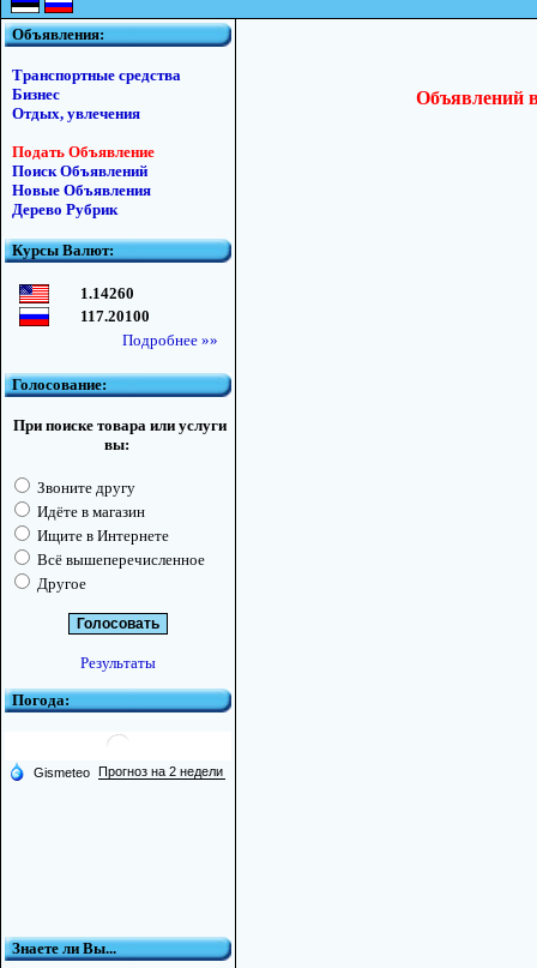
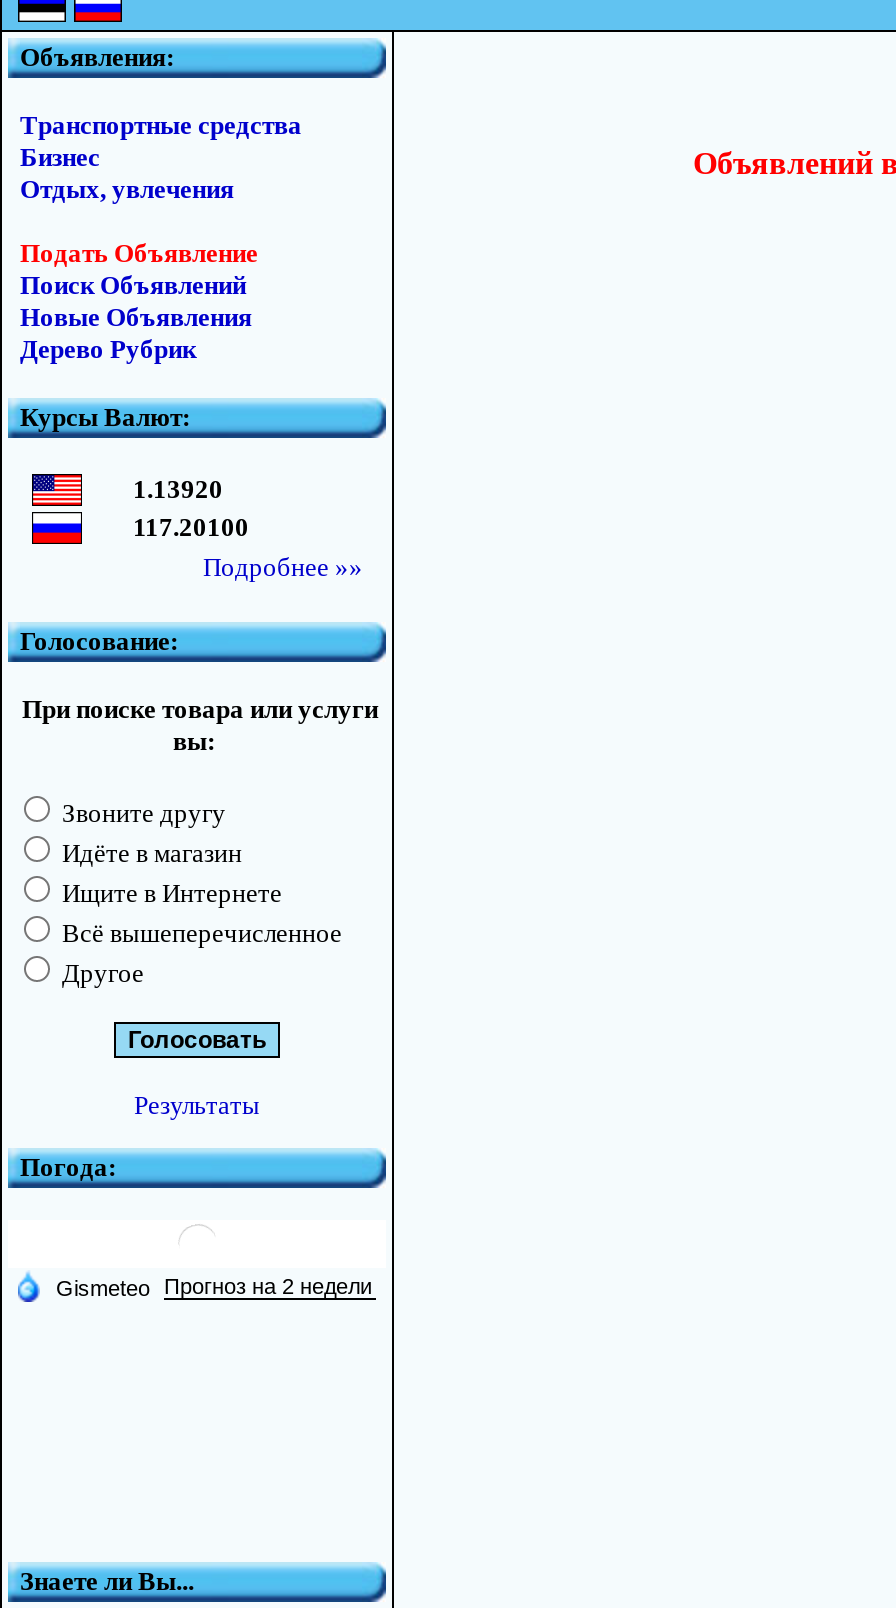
[80,284,134,302] 1.14260 -> [133,474,223,504] 1.13920

